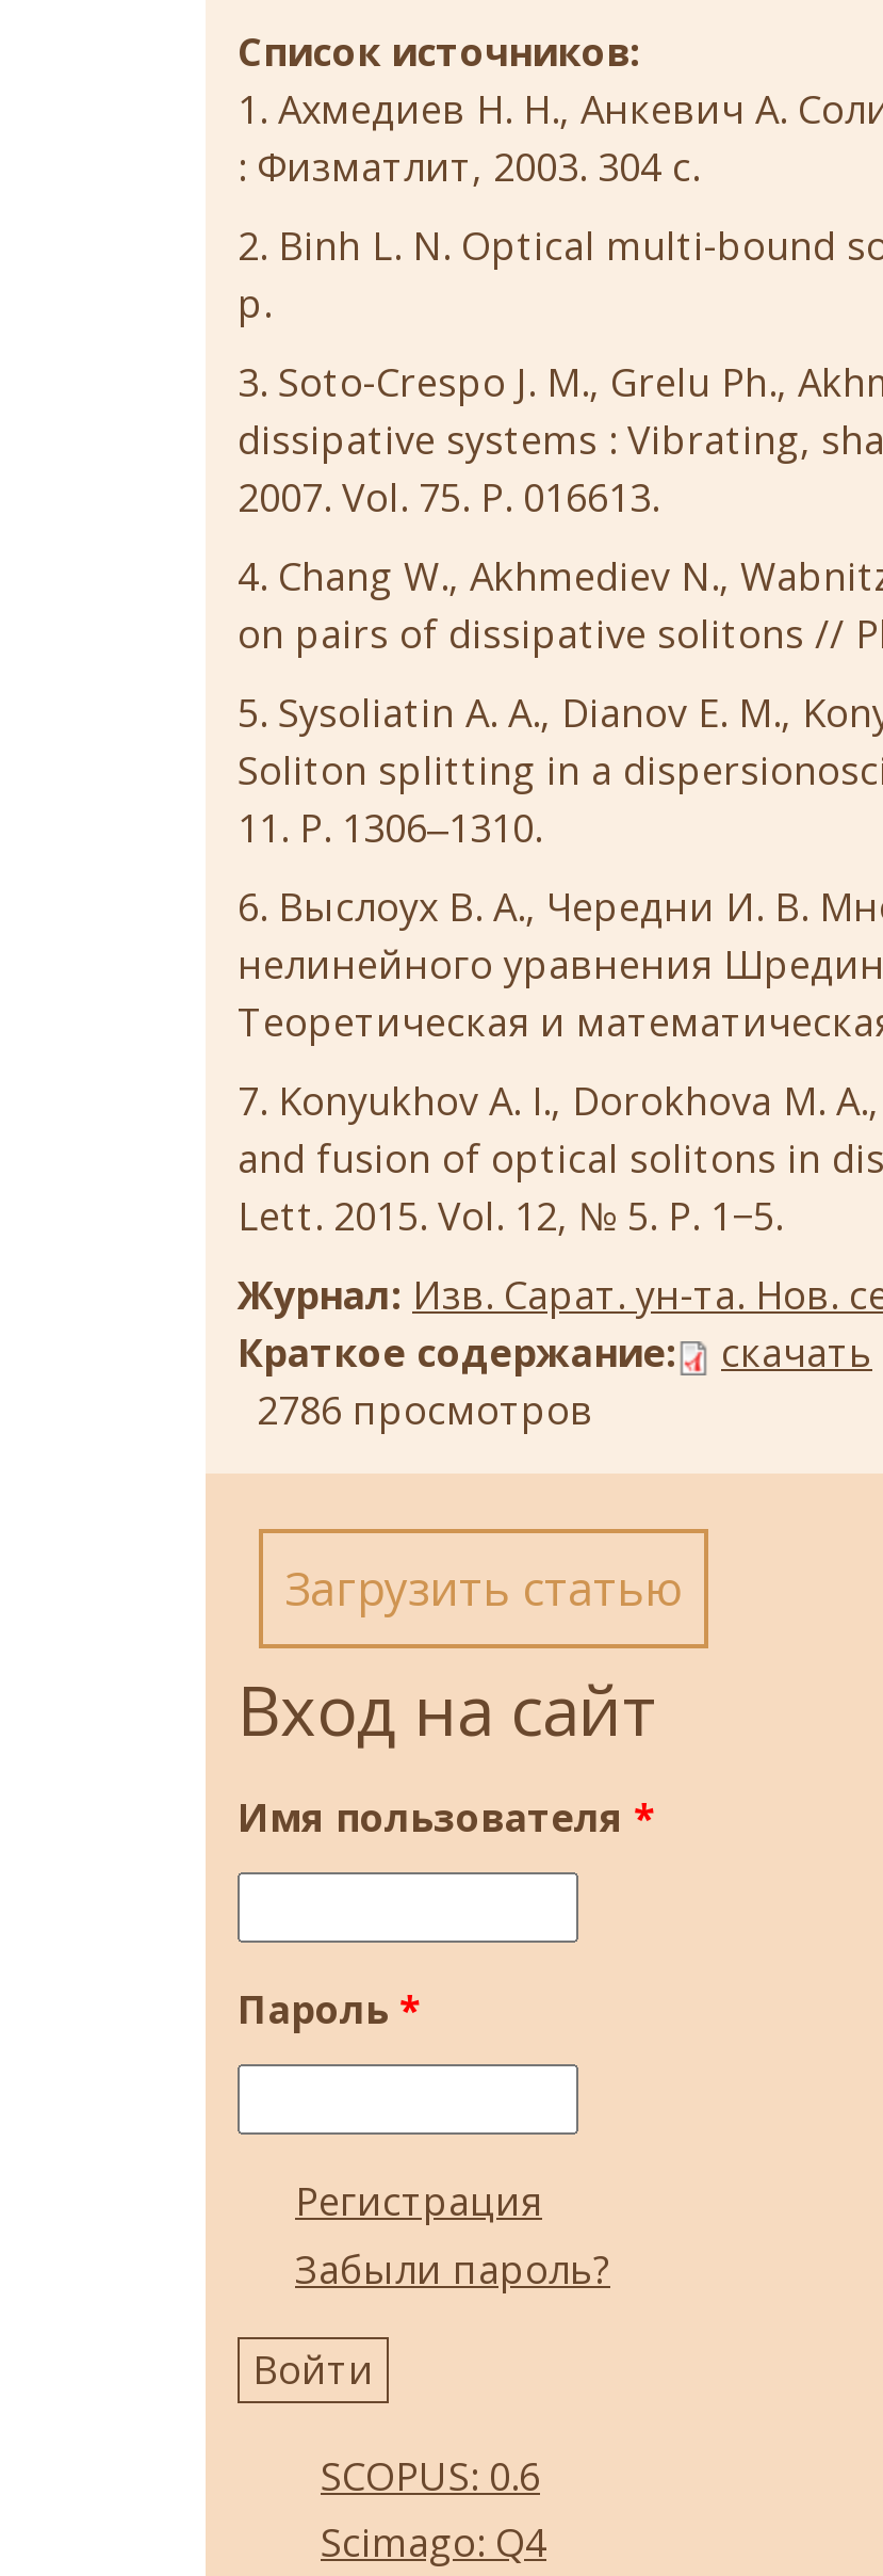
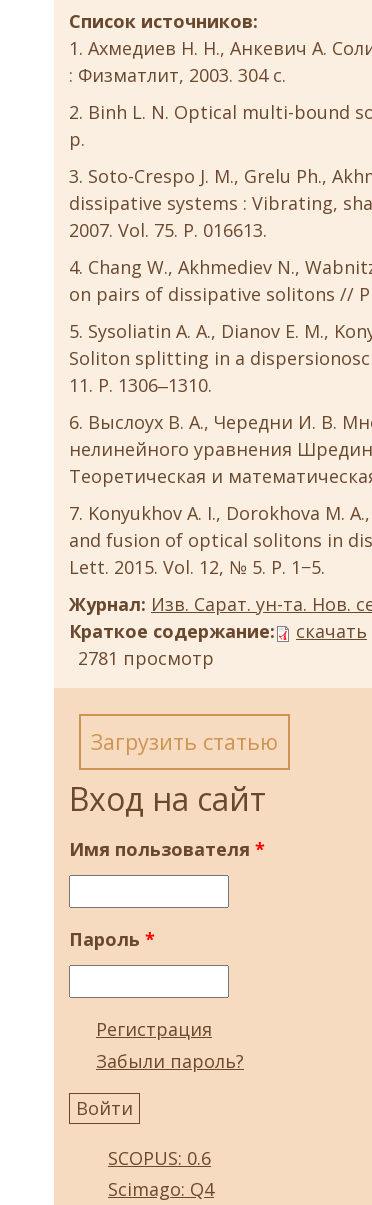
[257,1385,593,1436] 2786 просмотров -> [78,646,214,670] 2781 просмотр

